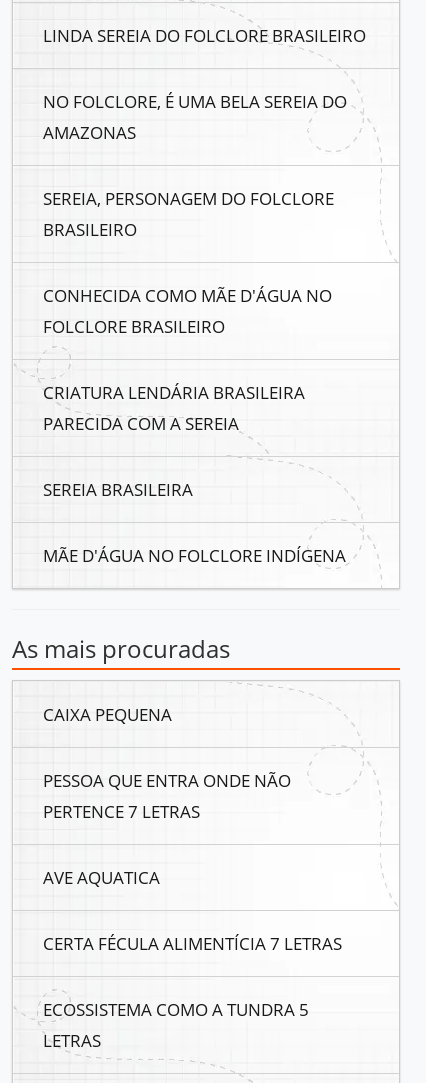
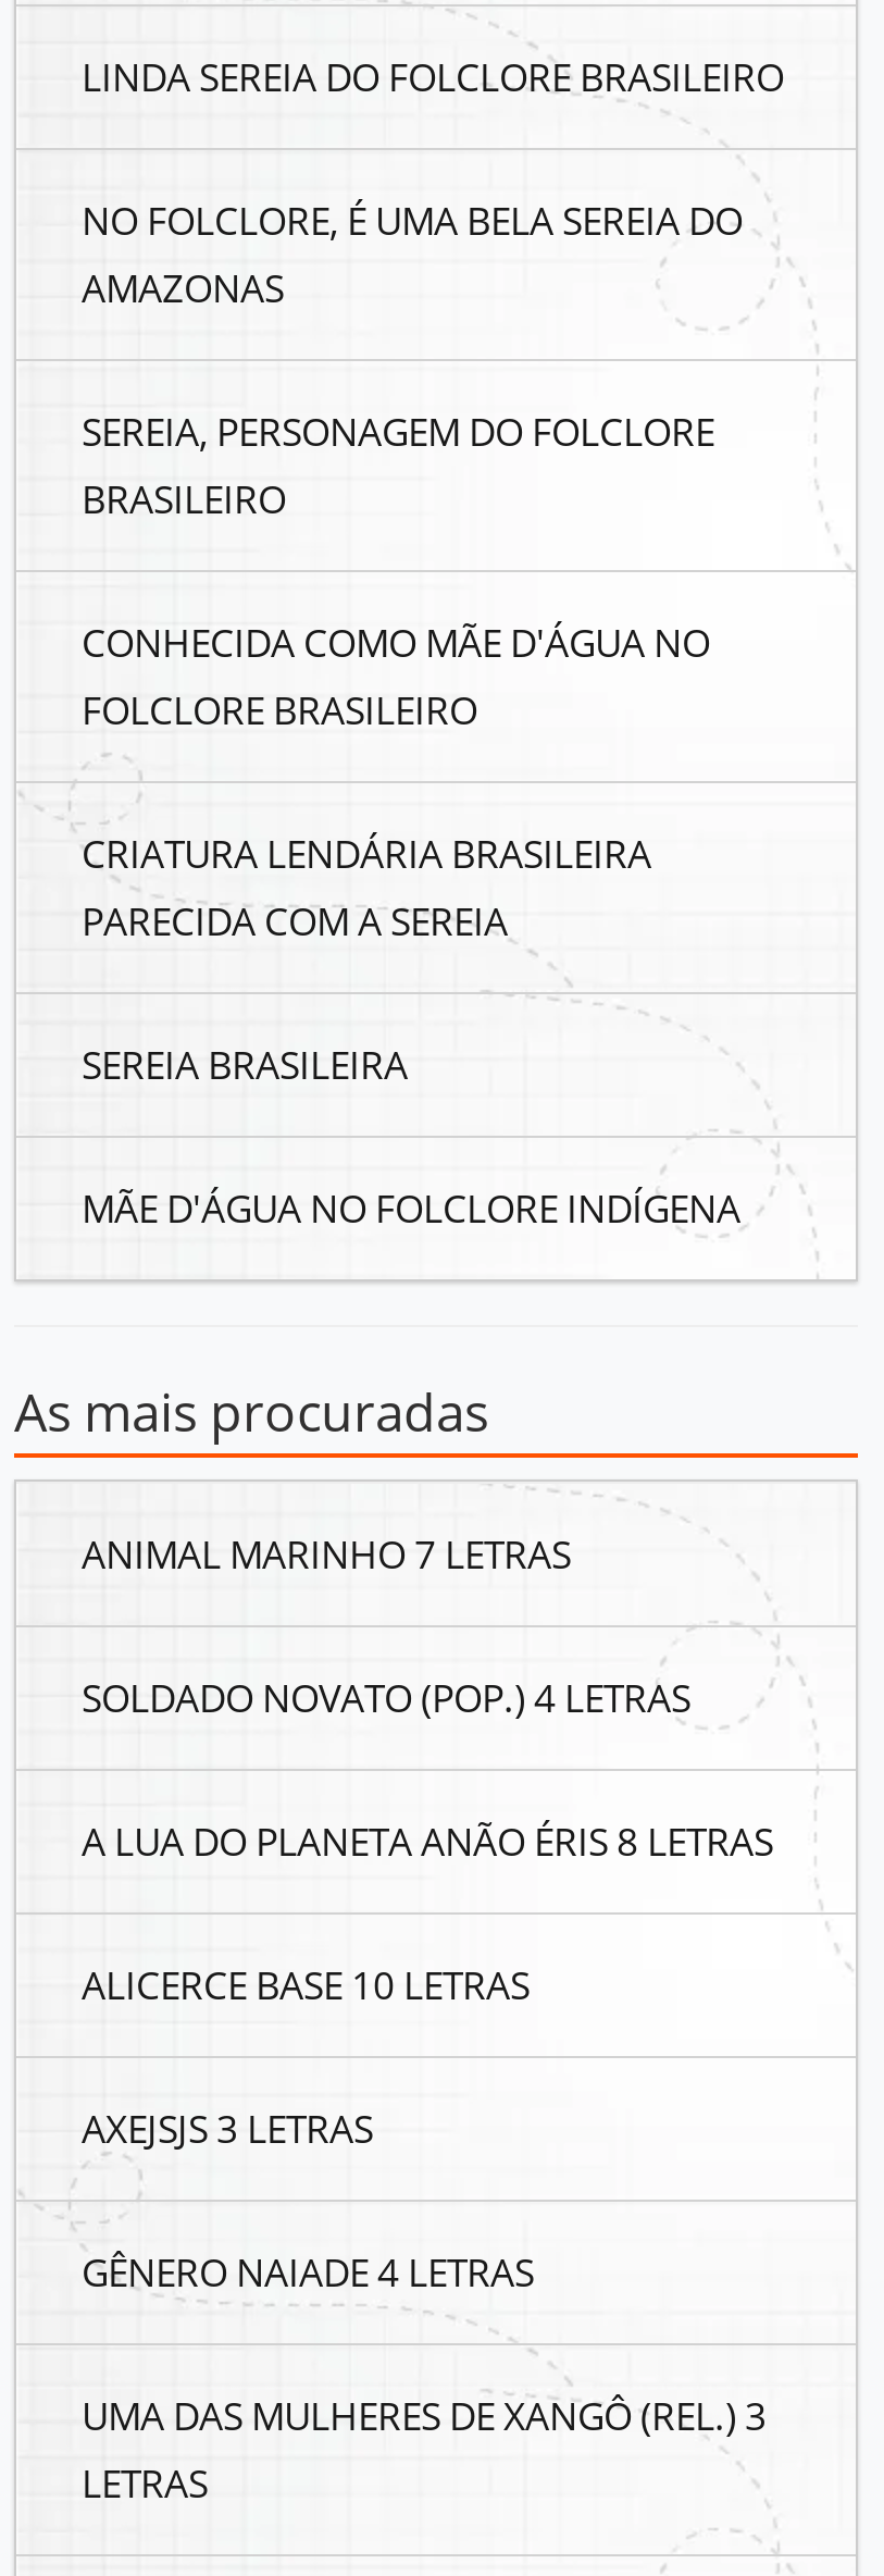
[43,702,342,1021] CAIXA PEQUENA | PESSOA QUE ENTRA ONDE NÃO | PERTENCE 7 LETRAS | AVE AQUATICA | CERTA FÉCULA ALIMENTÍCIA 7 LETRAS | ECOSSISTEMA COMO A TUNDRA 5 -> [82,1528,773,2442] ANIMAL MARINHO 7 LETRAS | SOLDADO NOVATO (POP.) 4 LETRAS | A LUA DO PLANETA ANÃO ÉRIS 8 LETRAS | ALICERCE BASE 10 LETRAS | AXEJSJS 3 LETRAS | GÊNERO NAIADE 4 LETRAS | UMA DAS MULHERES DE XANGÔ (REL.) 3

